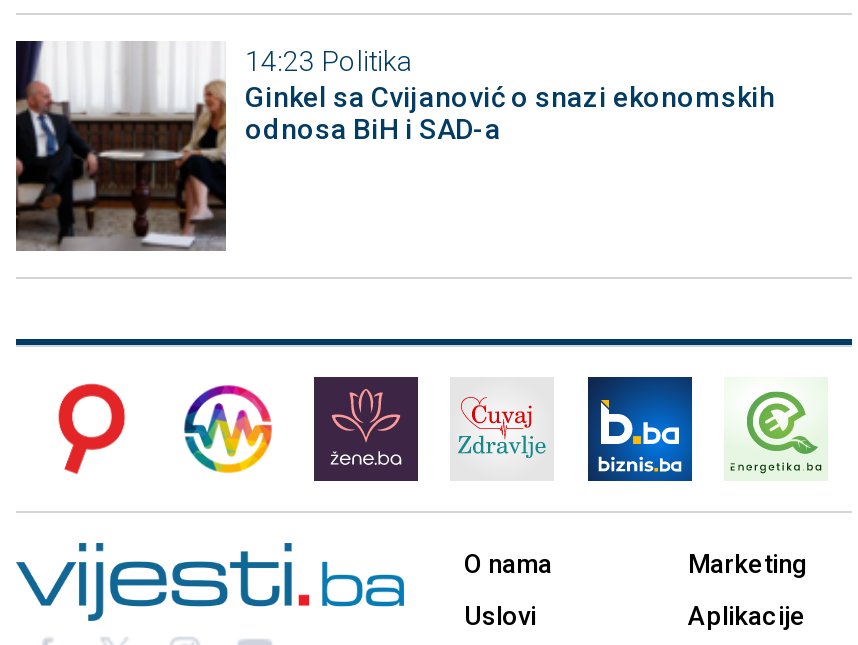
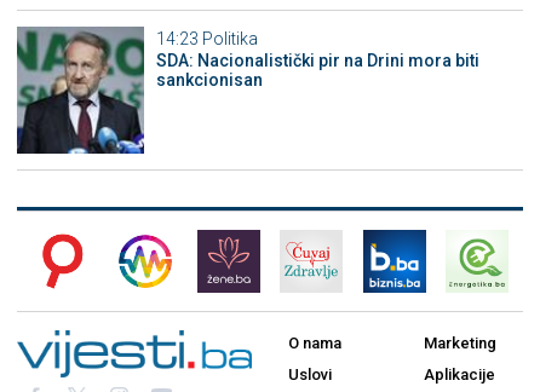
[14,41,775,253] [image] | Ginkel sa Cvijanović o snazi ekonomskih | odnosa BiH i SAD-a -> [16,25,479,155] [image] | SDA: Nacionalistički pir na Drini mora biti | sankcionisan

